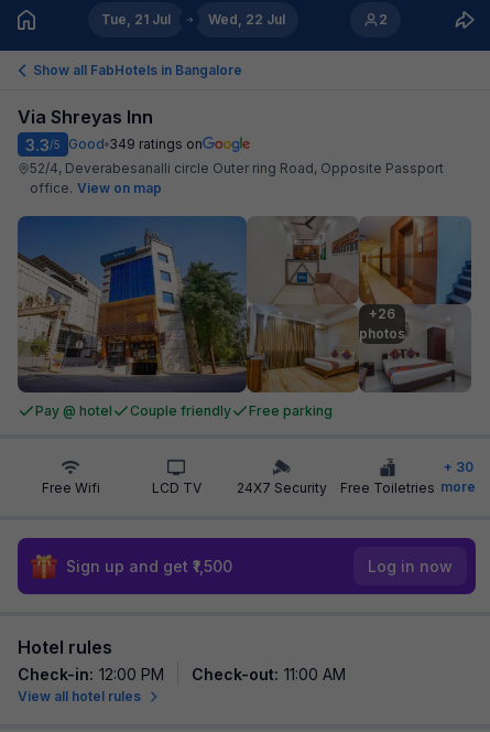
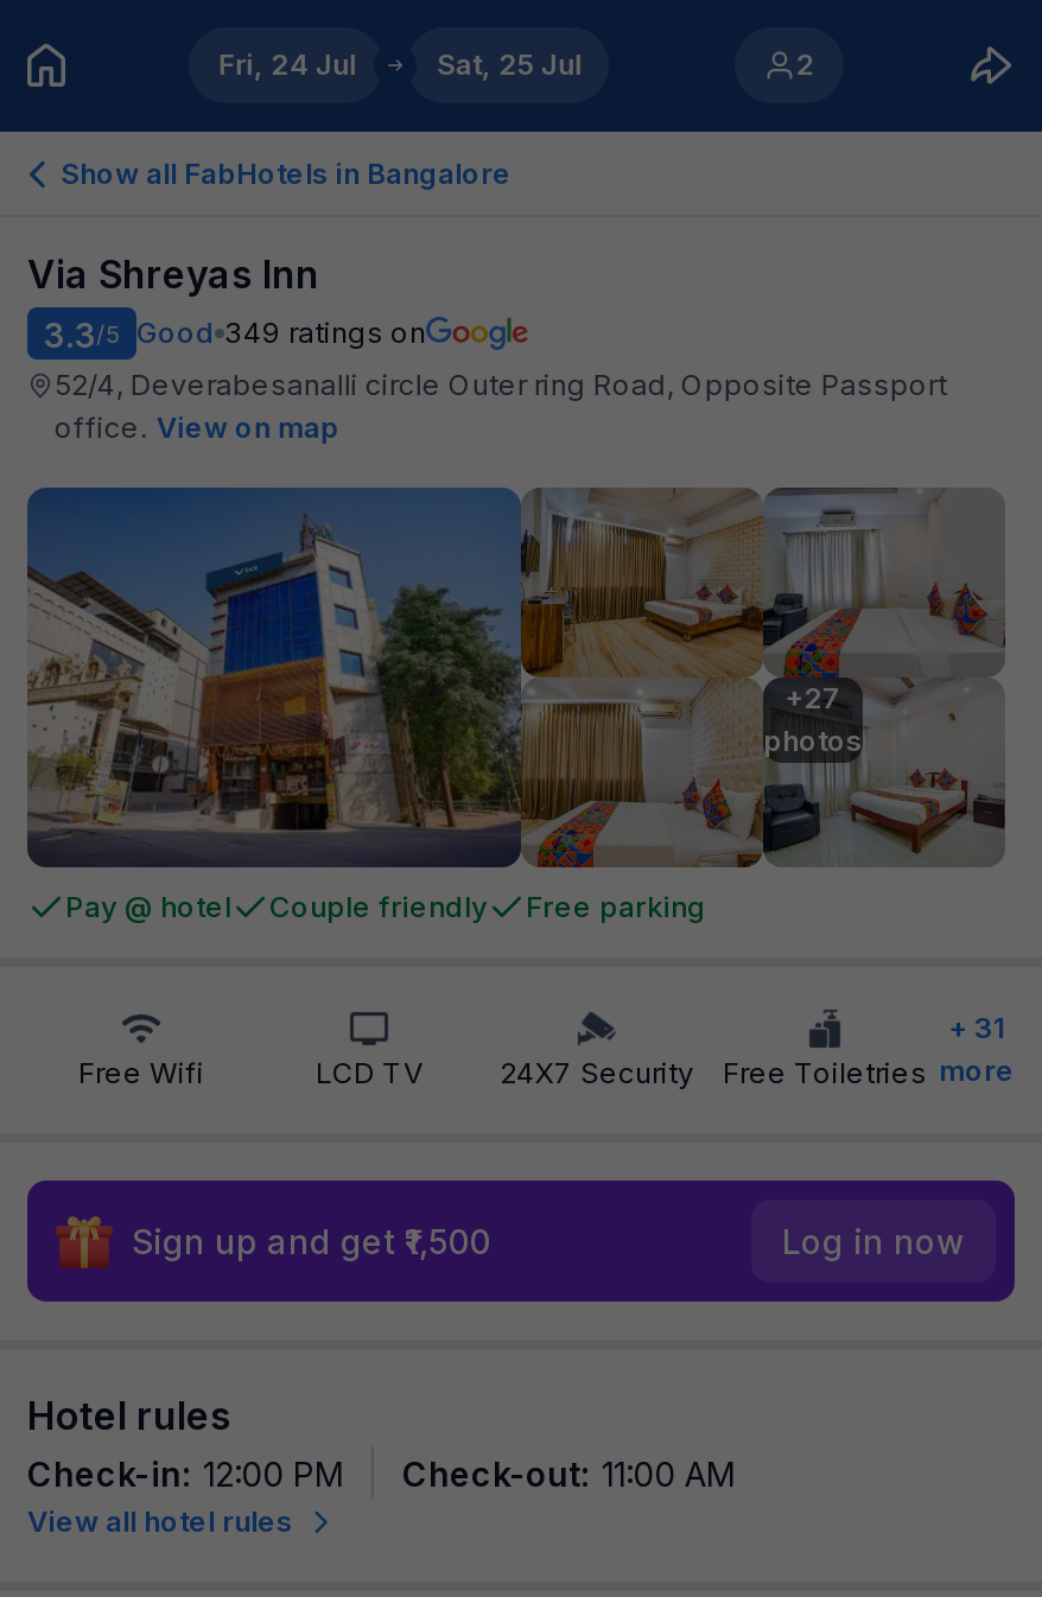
[101,11,170,28] Tue, 21 Jul -> [218,46,356,82] Fri, 24 Jul
[208,11,285,28] Wed, 22 Jul -> [436,46,581,82] Sat, 25 Jul
[246,216,472,392] [image] | +26 -> [519,488,1005,870] [image] | +27
[443,459,473,475] + 30 -> [948,1010,1005,1045] + 31

